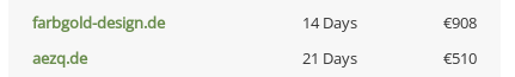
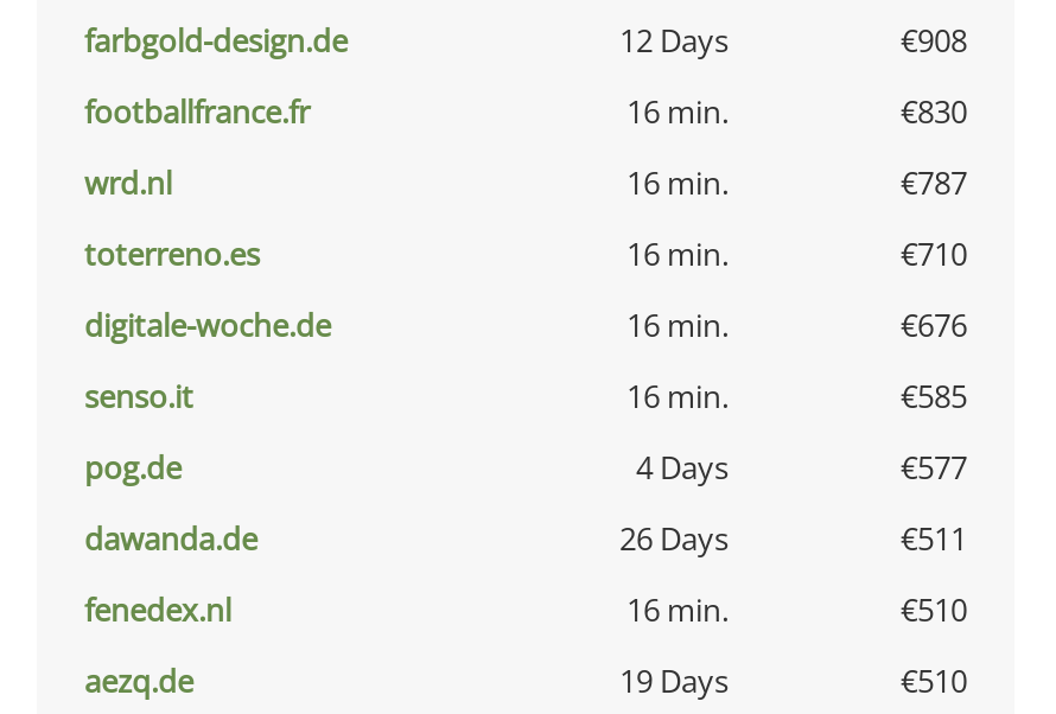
[302,11,357,33] 14 Days -> [619,18,729,60] 12 Days
none -> [84,89,967,630] footballfrance.fr | 16 min. | €830 | wrd.nl | 16 min. | €787 | toterreno.es | 16 min. | €710 | digitale-woche.de | 16 min. | €676 | senso.it | 16 min. | €585 | pog.de | 4 Days | €577 | dawanda.de | 26 Days | €511 | fenedex.nl | 16 min. | €510
[302,47,357,68] 21 Days -> [619,658,729,701] 19 Days

